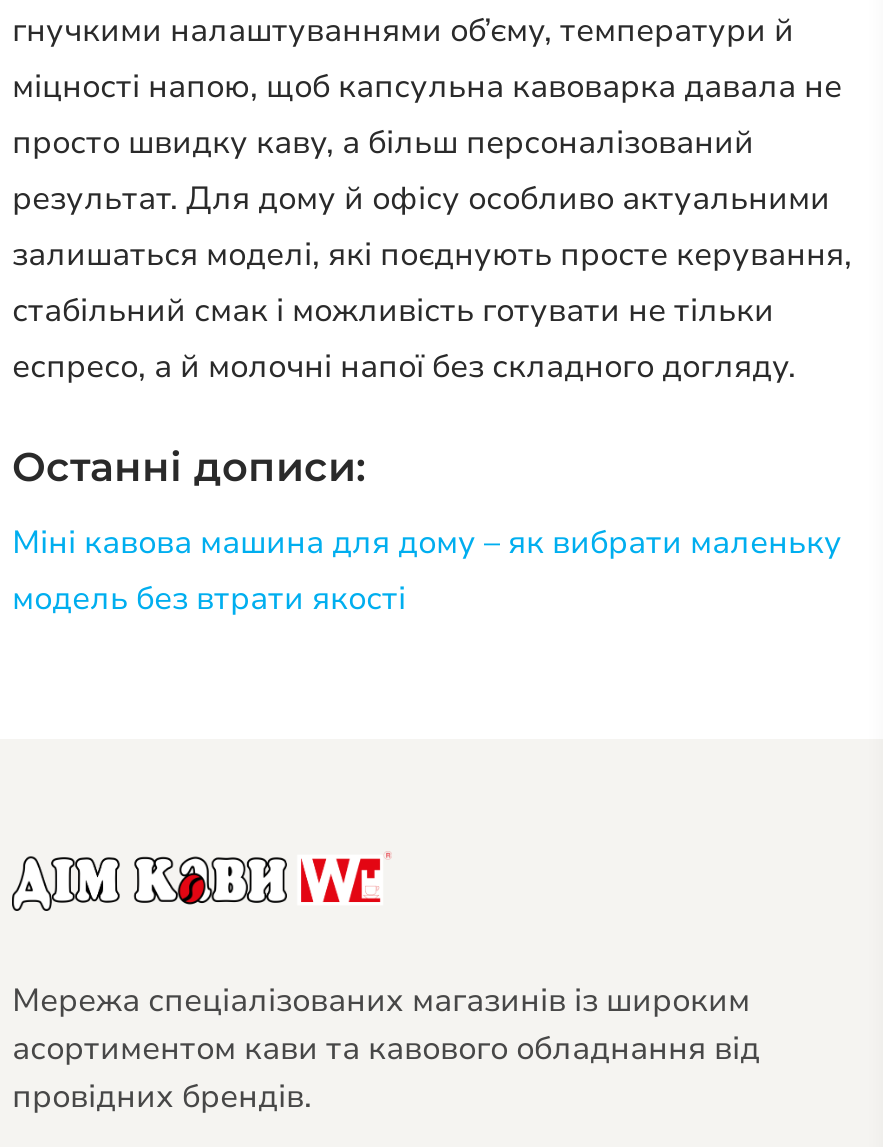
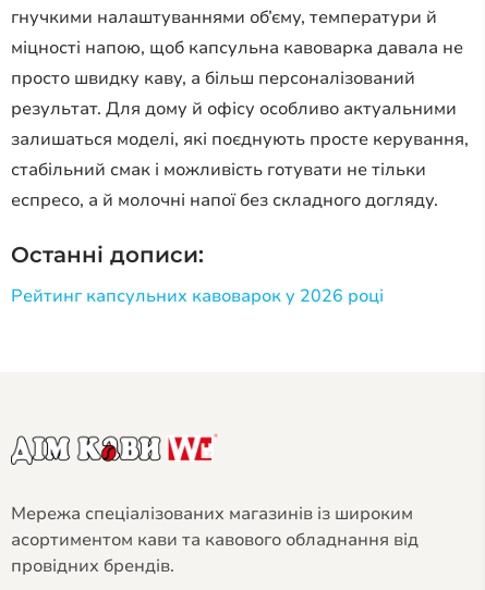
[12,522,842,622] Міні кавова машина для дому – як вибрати маленьку | модель без втрати якості -> [11,284,384,308] Рейтинг капсульних кавоварок у 2026 році

